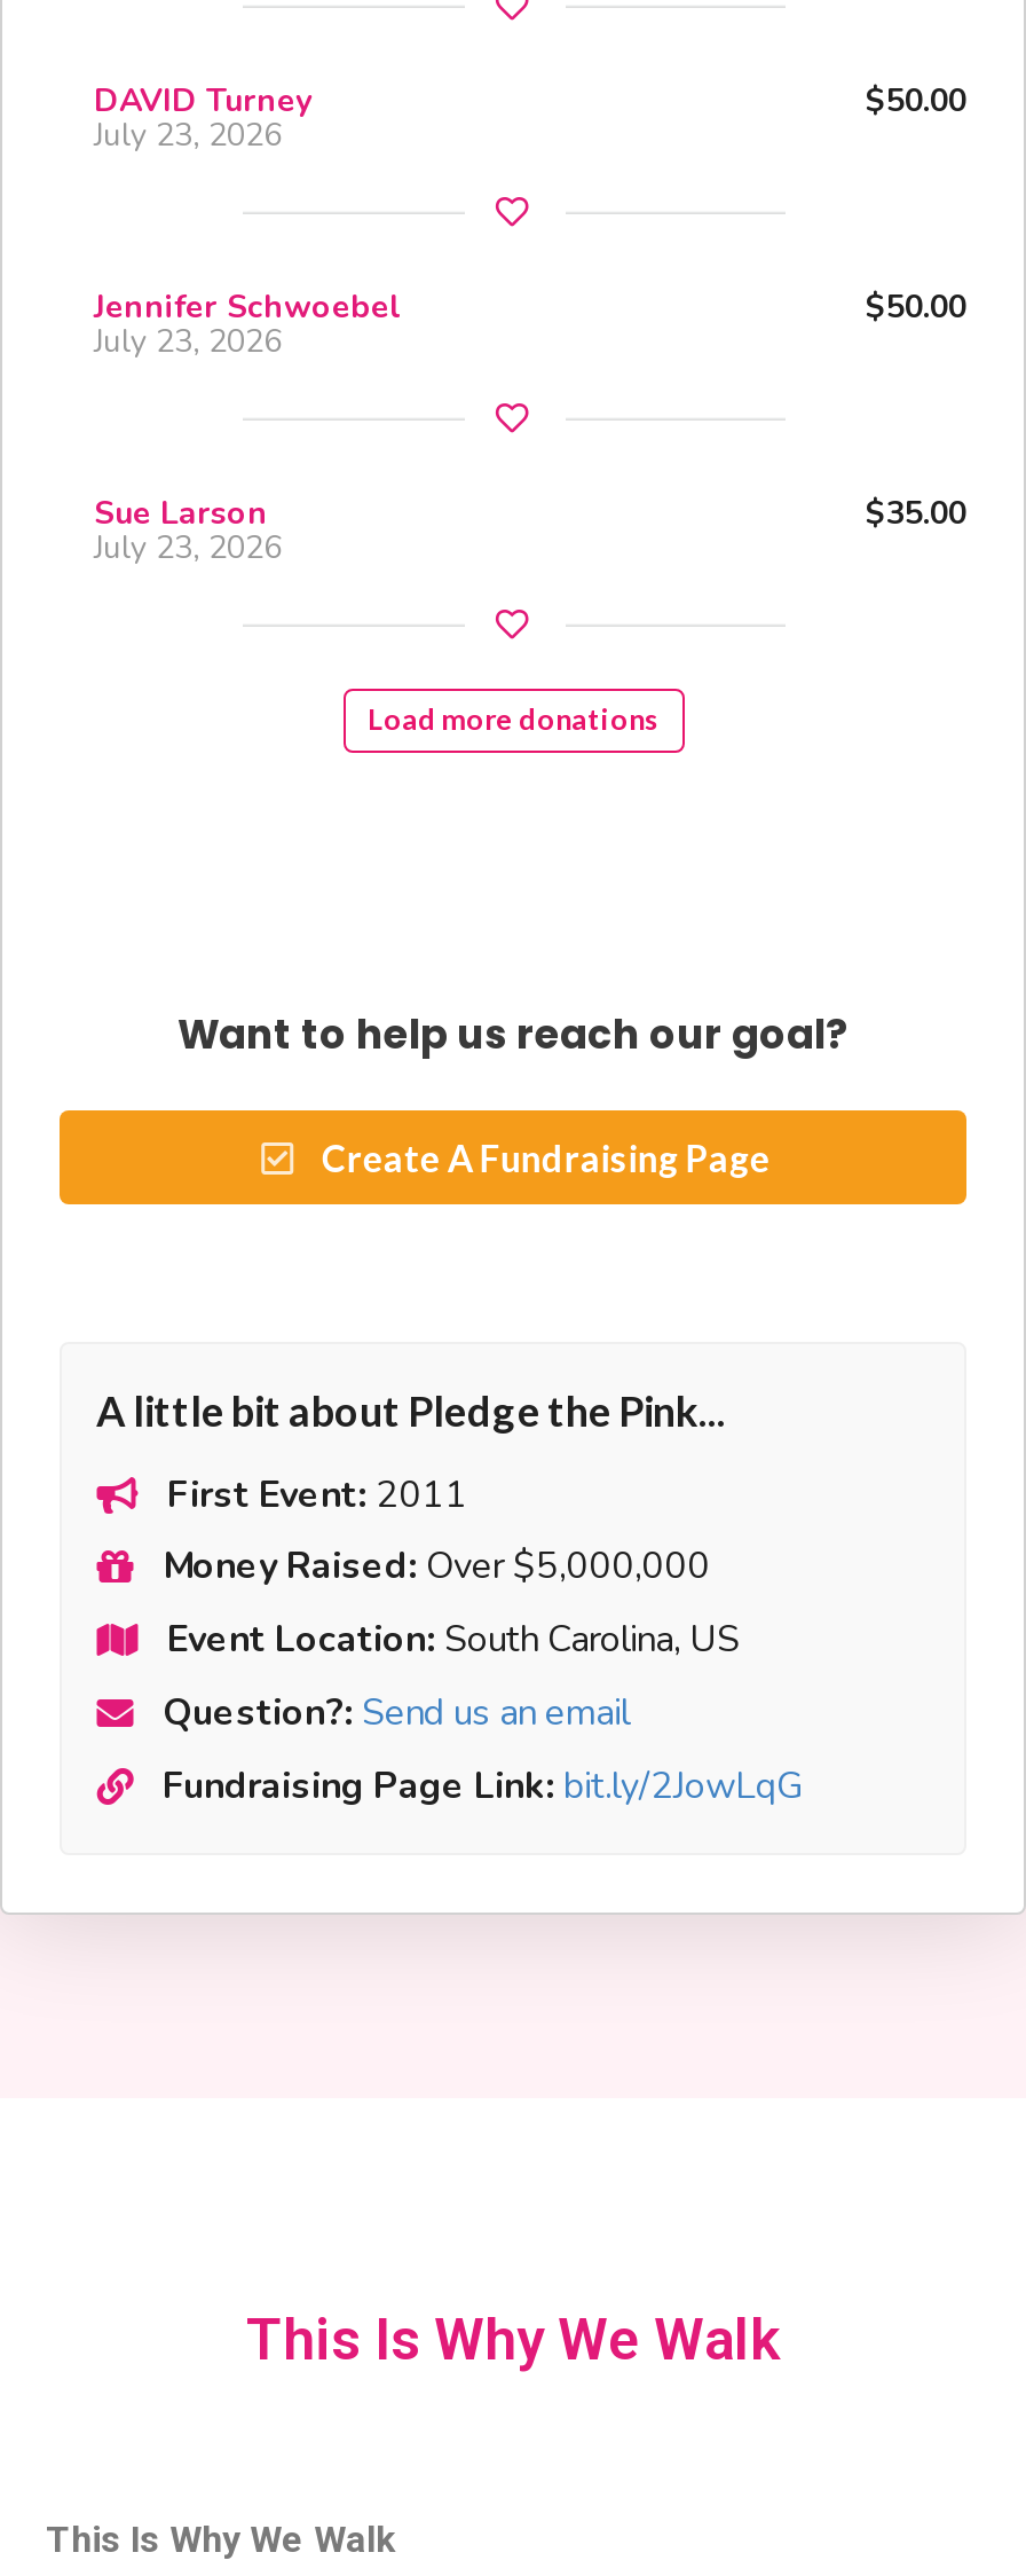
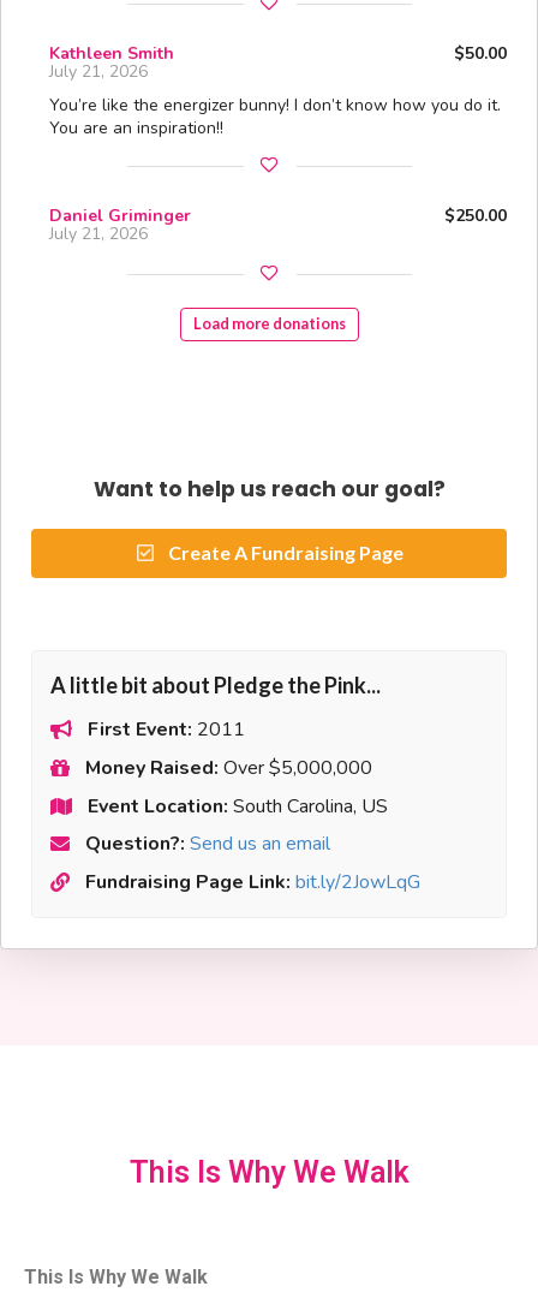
[94,79,311,123] DAVID Turney -> [49,42,174,64] Kathleen Smith
[94,114,282,157] July 23, 2026 -> [49,60,148,82] July 21, 2026
[94,286,966,363] Jennifer Schwoebel | $50.00 | July 23, 2026 -> [49,93,501,139] You’re like the energizer bunny! I don’t know how you do it. | You are an inspiration!!
[94,492,966,570] Sue Larson | $35.00 | July 23, 2026 -> [49,204,507,245] Daniel Griminger | $250.00 | July 21, 2026

